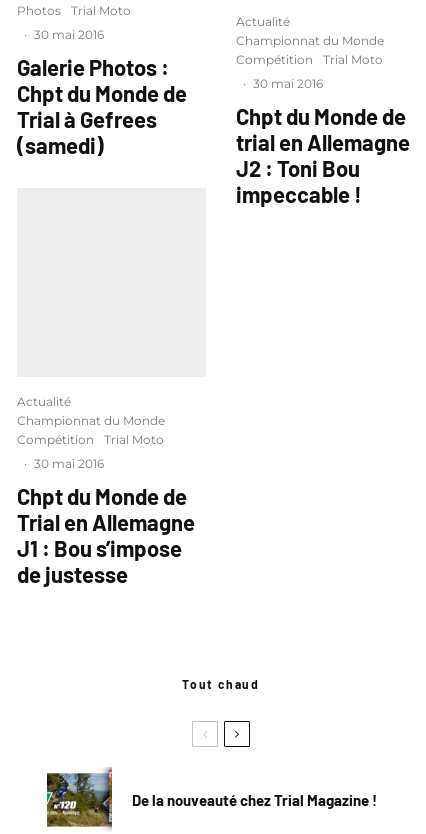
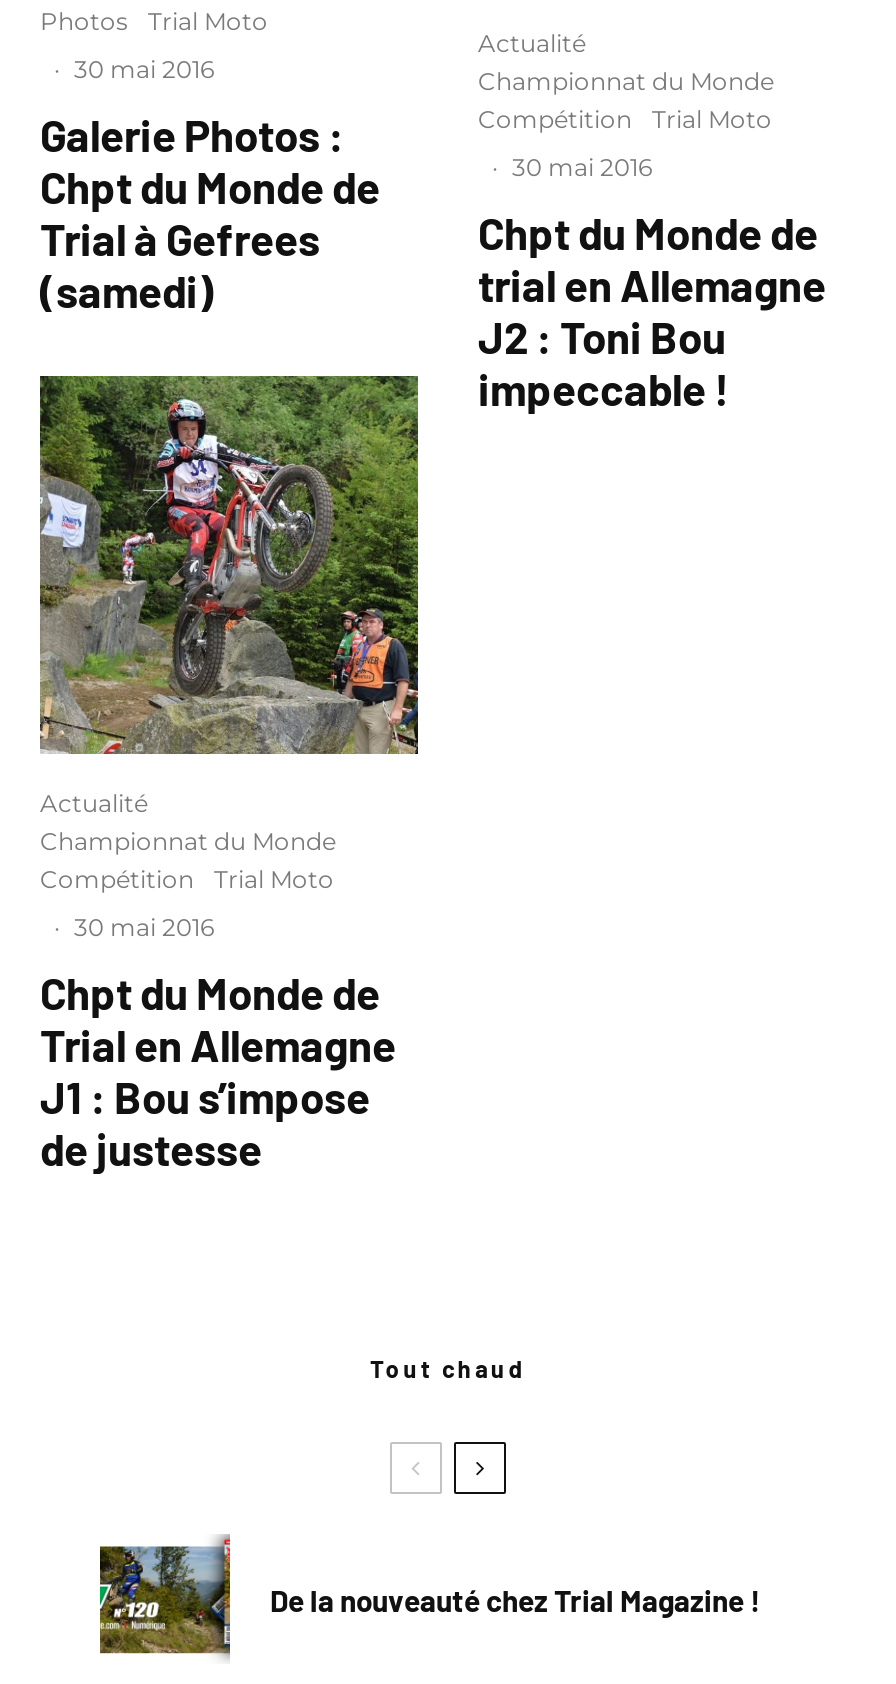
none -> [38,374,420,756] [image]

